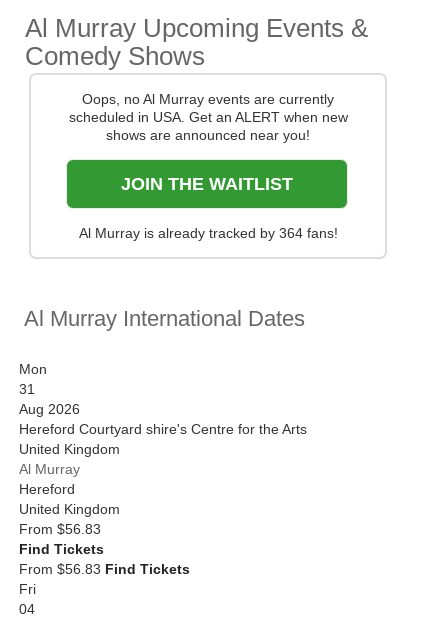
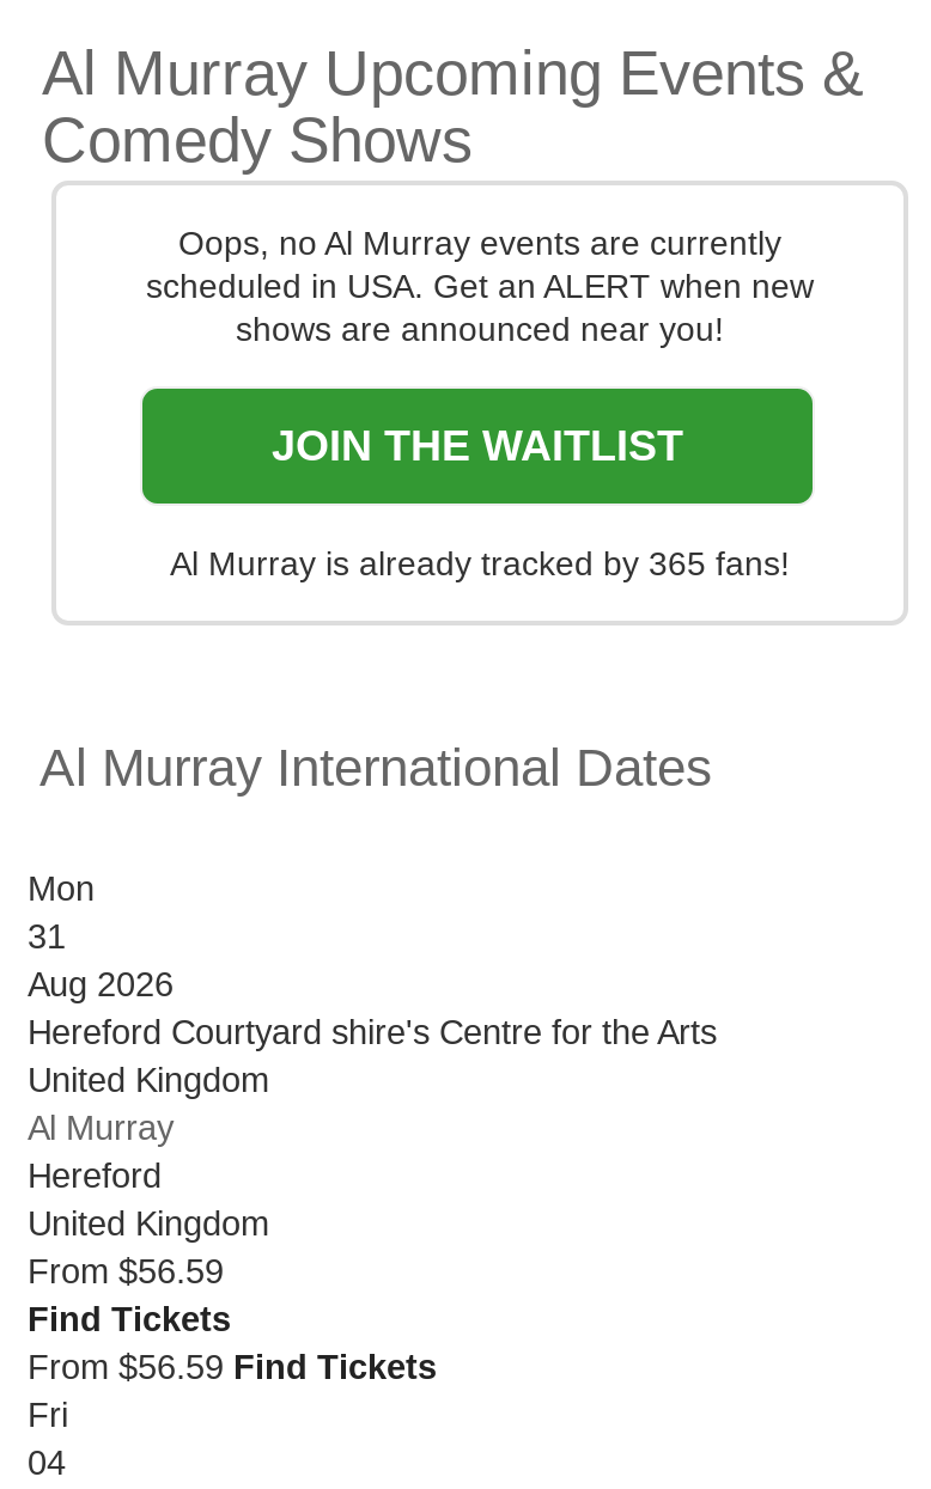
[78,225,337,241] Al Murray is already tracked by 364 fans! -> [170,544,790,582] Al Murray is already tracked by 365 fans!
[19,521,101,537] From $56.83 -> [28,1252,224,1290] From $56.59
[19,561,190,577] From $56.83 Find Tickets -> [28,1348,437,1386] From $56.59 Find Tickets

